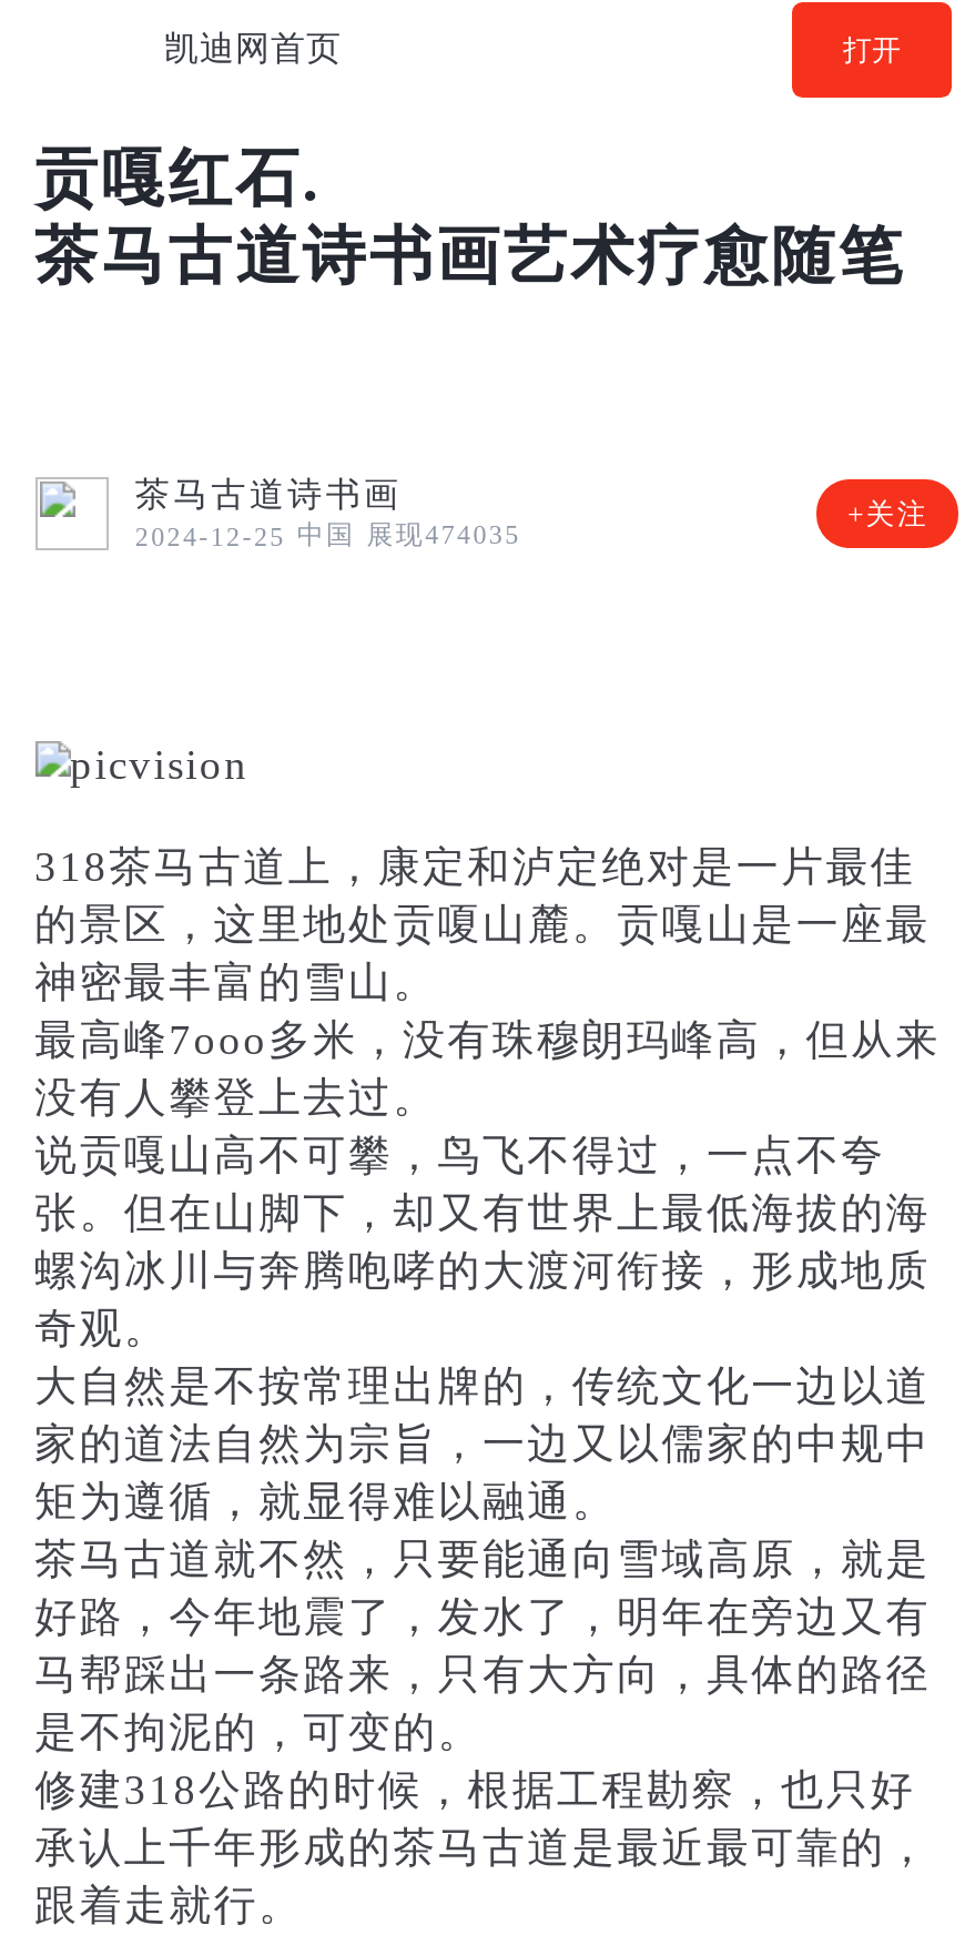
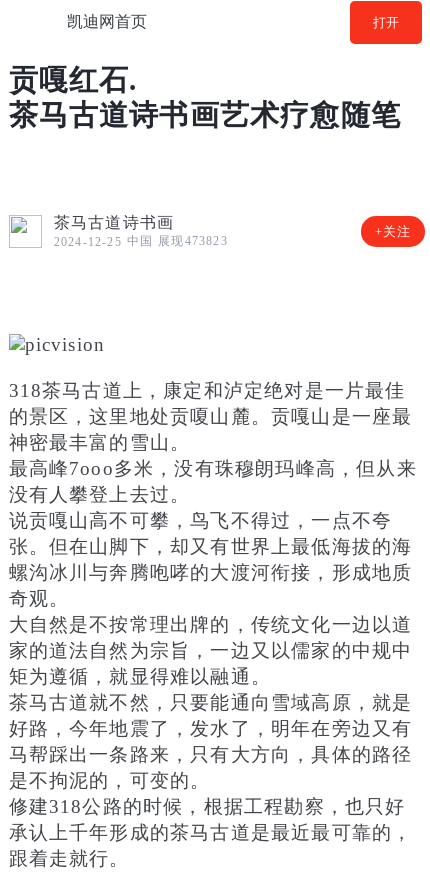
[135,520,521,552] 2024-12-25 中国 展现474035 -> [54,234,228,249] 2024-12-25 中国 展现473823

